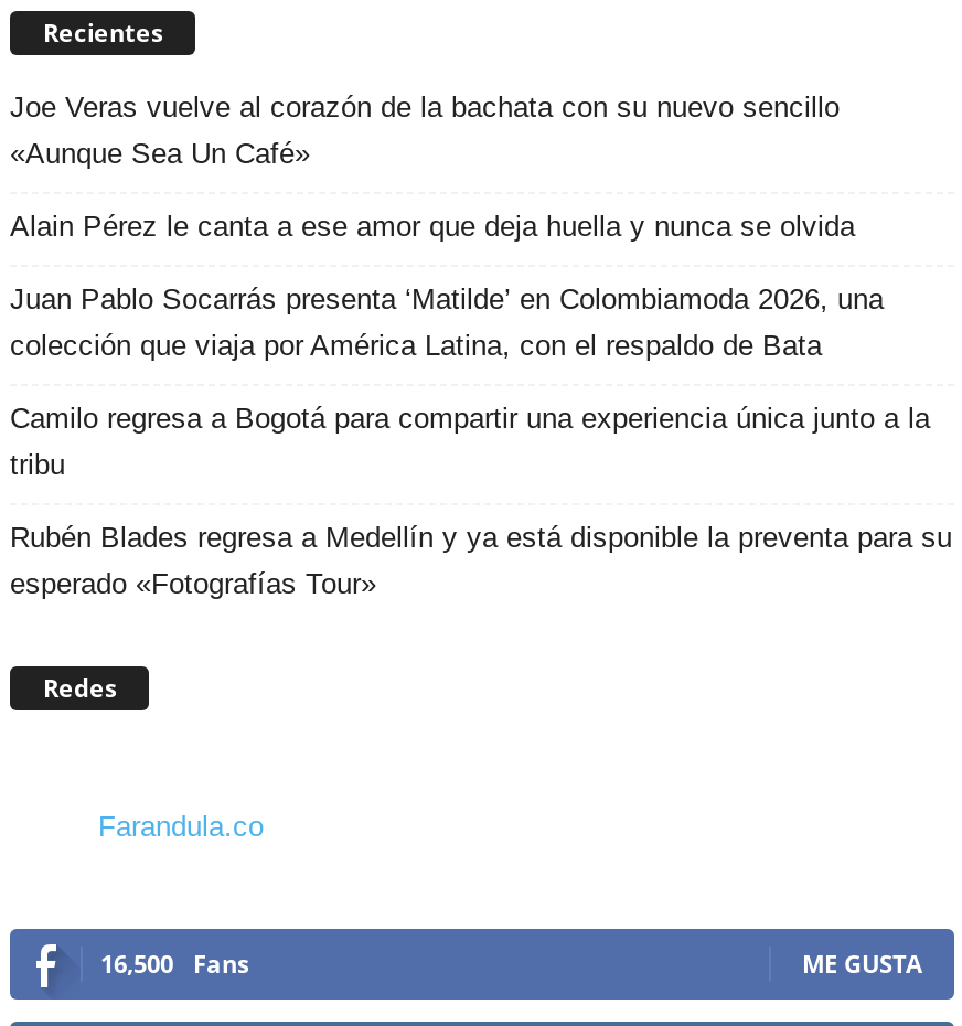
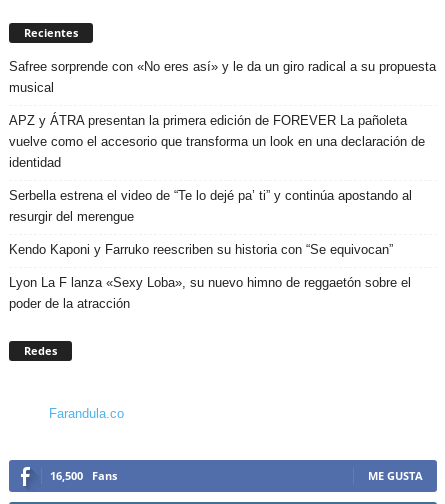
[10,90,840,169] Joe Veras vuelve al corazón de la bachata con su nuevo sencillo | «Aunque Sea Un Café» -> [9,59,436,95] Safree sorprende con «No eres así» y le da un giro radical a su propuesta | musical
[10,209,873,242] Alain Pérez le canta a ese amor que deja huella y nunca se olvida -> [9,113,425,170] APZ y ÁTRA presentan la primera edición de FOREVER La pañoleta | vuelve como el accesorio que transforma un look en una declaración de | identidad
[10,282,884,361] Juan Pablo Socarrás presenta ‘Matilde’ en Colombiamoda 2026, una | colección que viaja por América Latina, con el respaldo de Bata -> [9,188,412,224] Serbella estrena el video de “Te lo dejé pa’ ti” y continúa apostando al | resurgir del merengue
[10,401,930,480] Camilo regresa a Bogotá para compartir una experiencia única junto a la | tribu -> [9,242,393,257] Kendo Kaponi y Farruko reescriben su historia con “Se equivocan”
[10,520,952,599] Rubén Blades regresa a Medellín y ya está disponible la preventa para su | esperado «Fotografías Tour» -> [9,275,411,311] Lyon La F lanza «Sexy Loba», su nuevo himno de reggaetón sobre el | poder de la atracción

